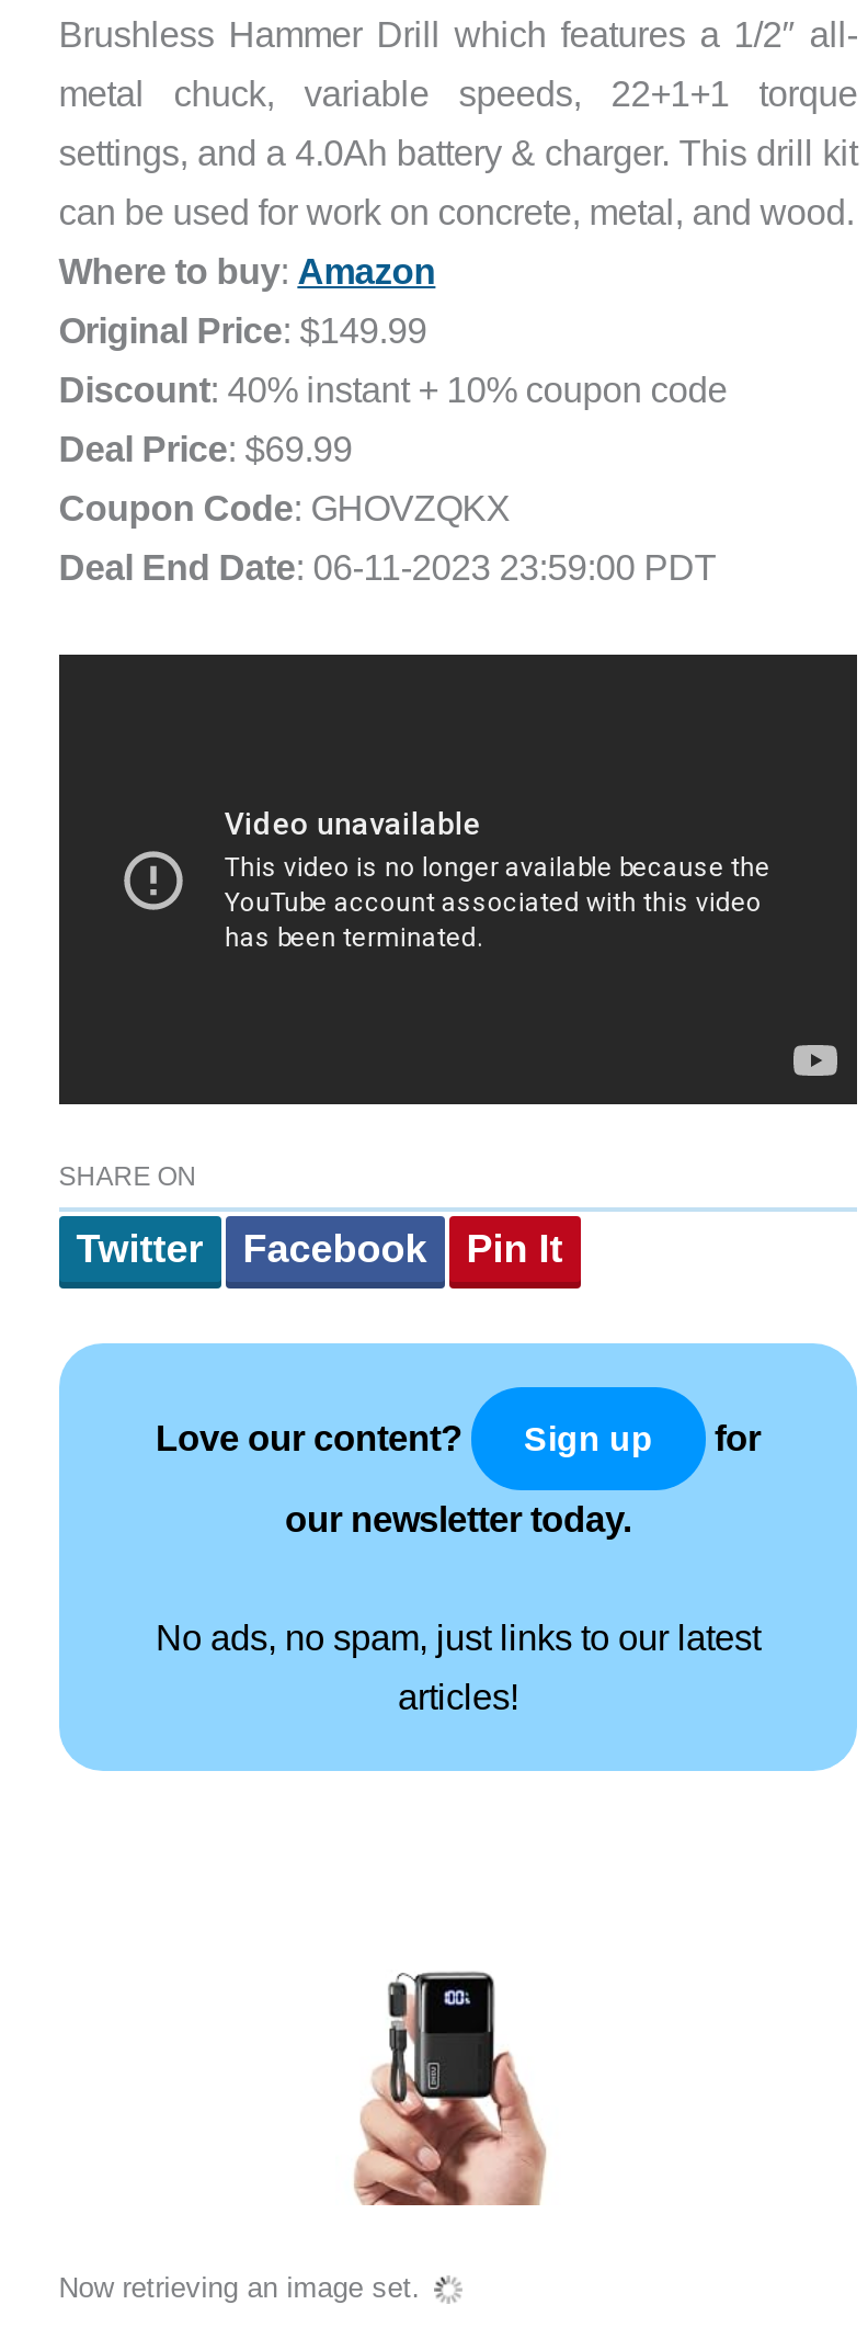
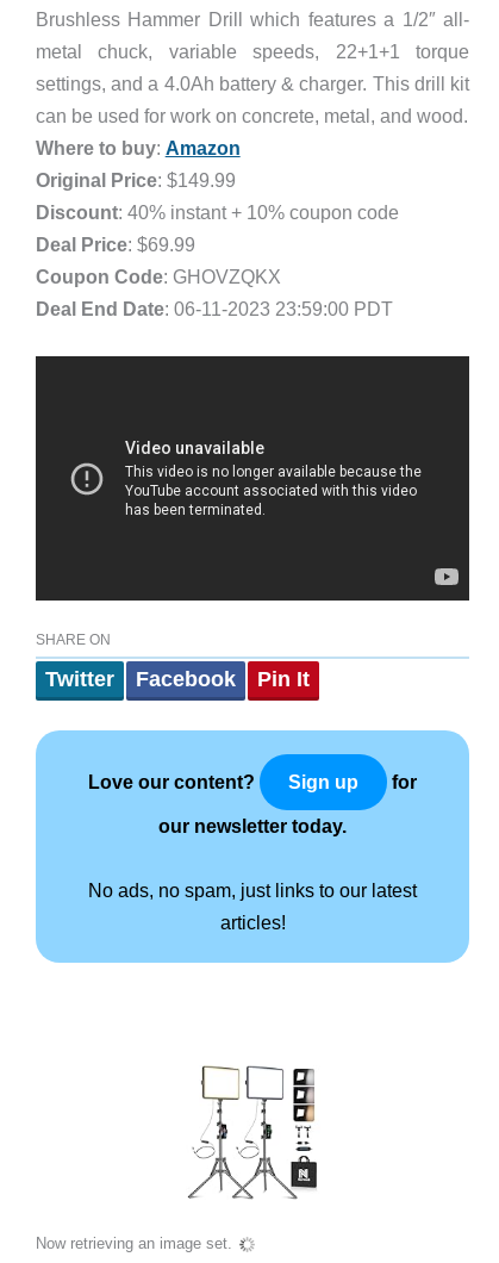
[342,1961,576,2209] [image] -> [187,1065,318,1200] [image]

